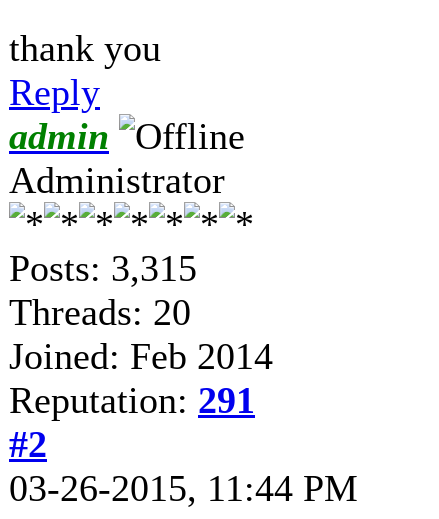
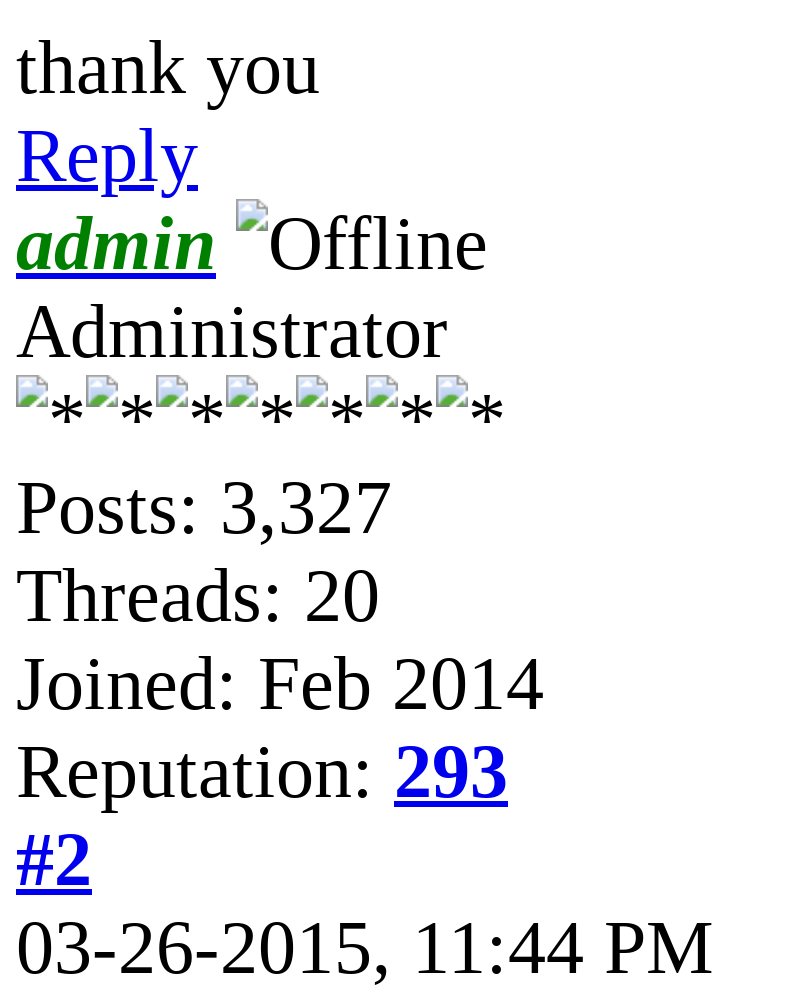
[9,247,197,289] Posts: 3,315 -> [16,464,392,548] Posts: 3,327
[9,379,255,421] Reputation: 291 -> [16,728,508,812] Reputation: 293

